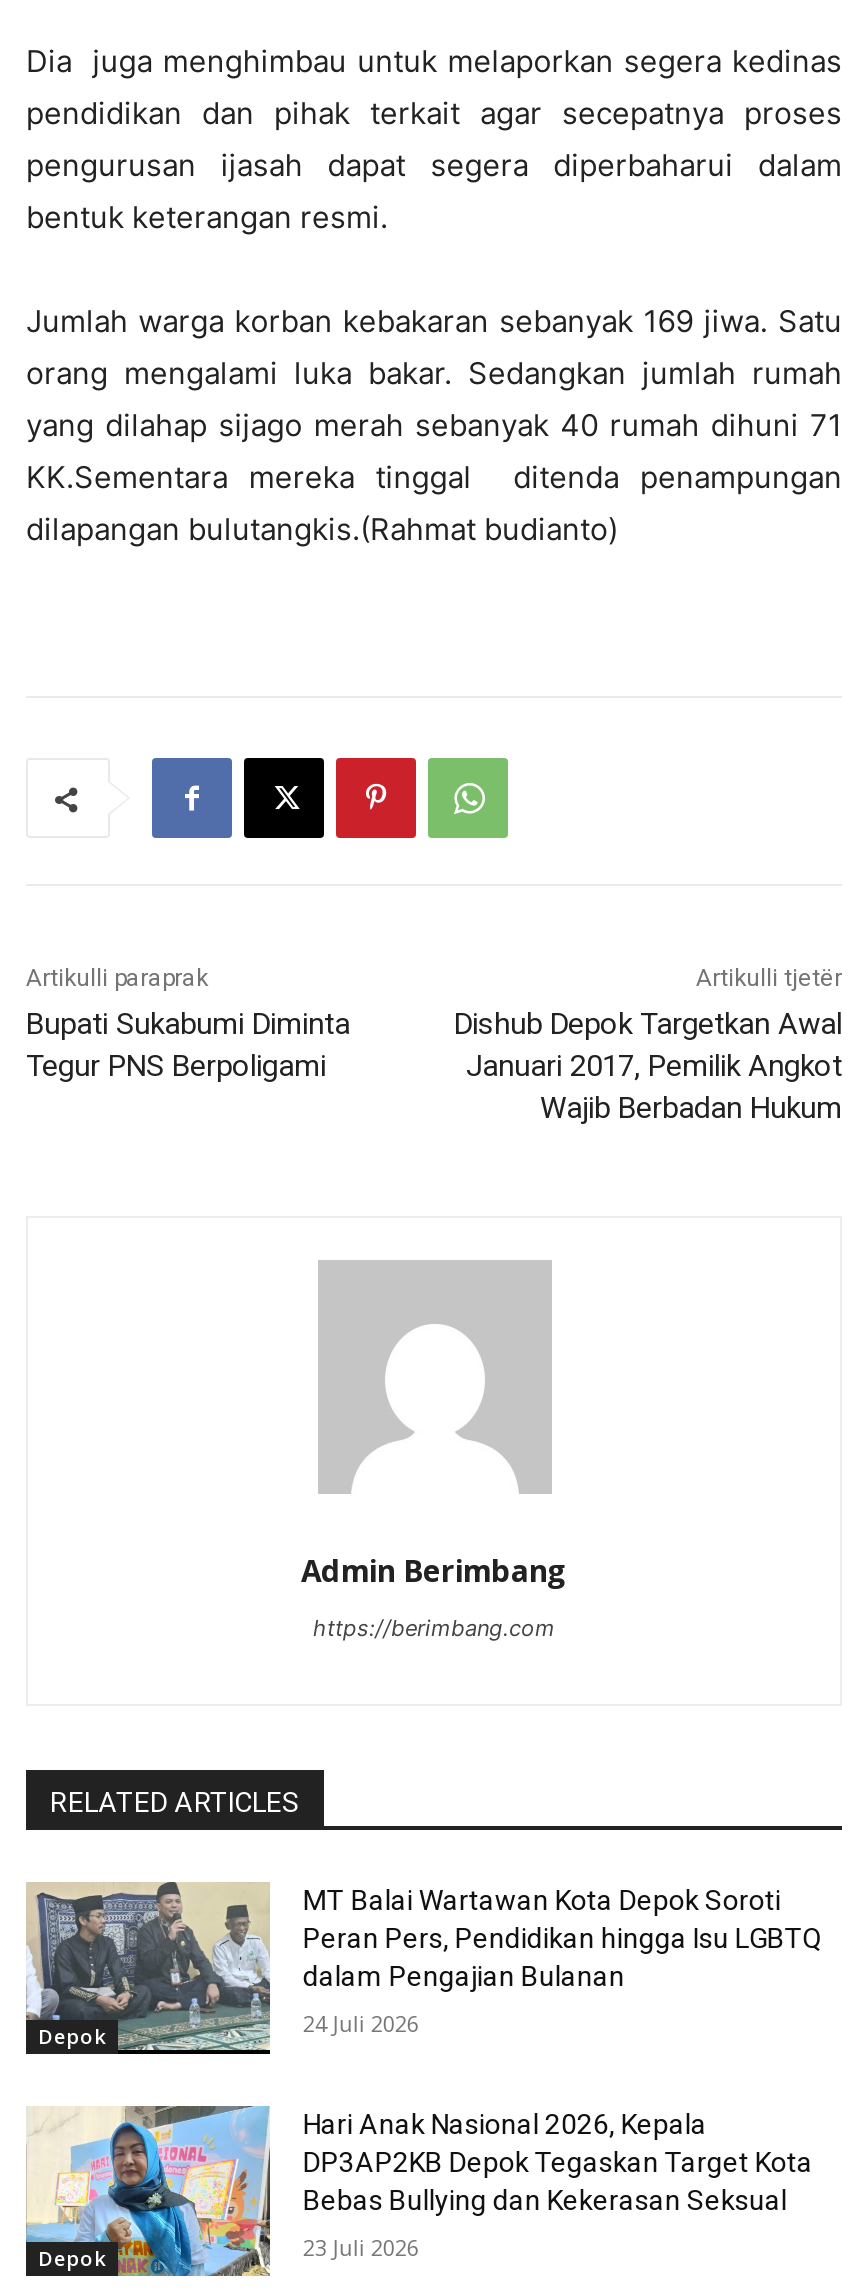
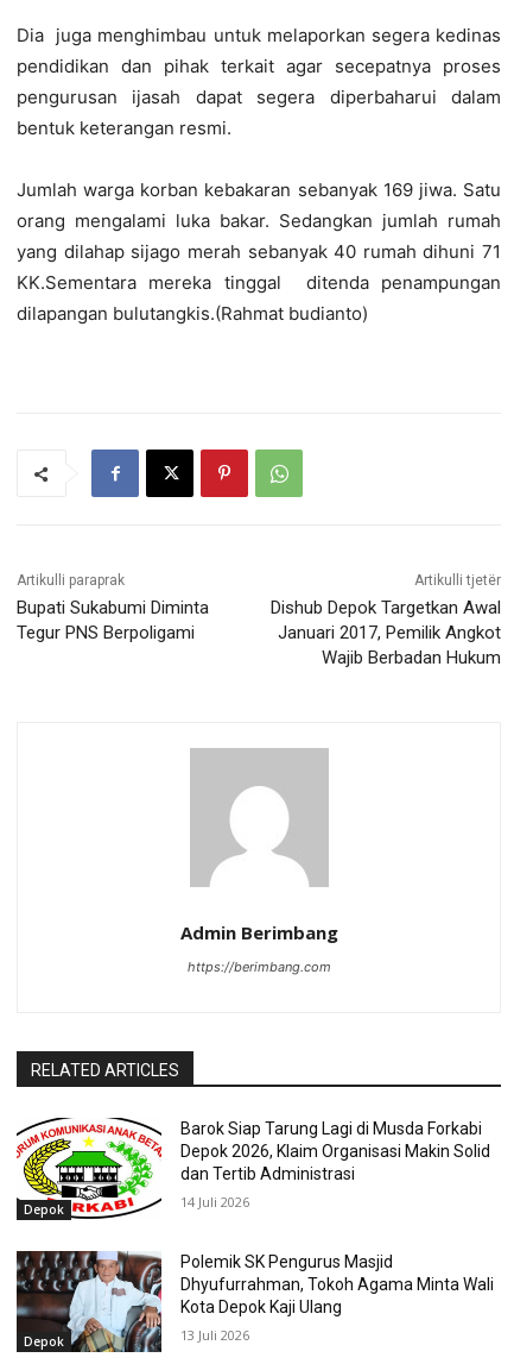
[26,1880,823,2056] [image] | MT Balai Wartawan Kota Depok Soroti | Peran Pers, Pendidikan hingga Isu LGBTQ | dalam Pengajian Bulanan -> [17,1117,491,1220] [image] | Barok Siap Tarung Lagi di Musda Forkabi | Depok 2026, Klaim Organisasi Makin Solid | dan Tertib Administrasi
[303,2008,419,2038] 24 Juli 2026 -> [181,1193,250,1211] 14 Juli 2026
[24,2104,813,2278] [image] | Hari Anak Nasional 2026, Kepala | DP3AP2KB Depok Tegaskan Target Kota | Bebas Bullying dan Kekerasan Seksual -> [15,1250,494,1353] [image] | Polemik SK Pengurus Masjid | Dhyufurrahman, Tokoh Agama Minta Wali | Kota Depok Kaji Ulang
[303,2231,419,2261] 23 Juli 2026 -> [181,1326,250,1343] 13 Juli 2026

